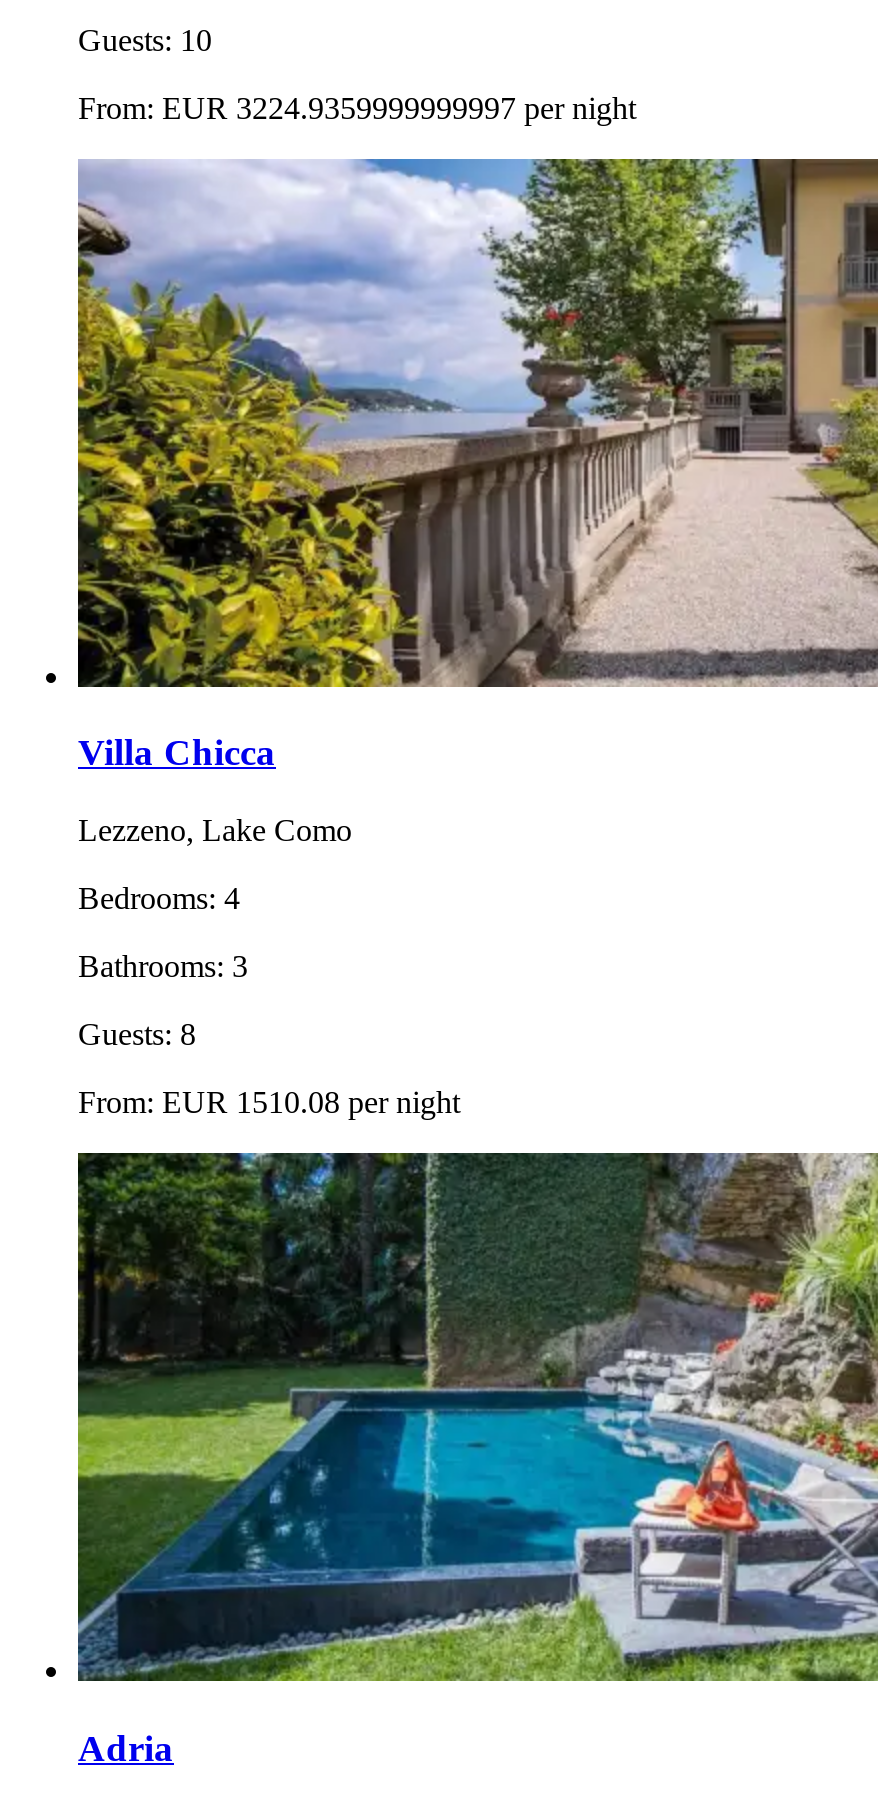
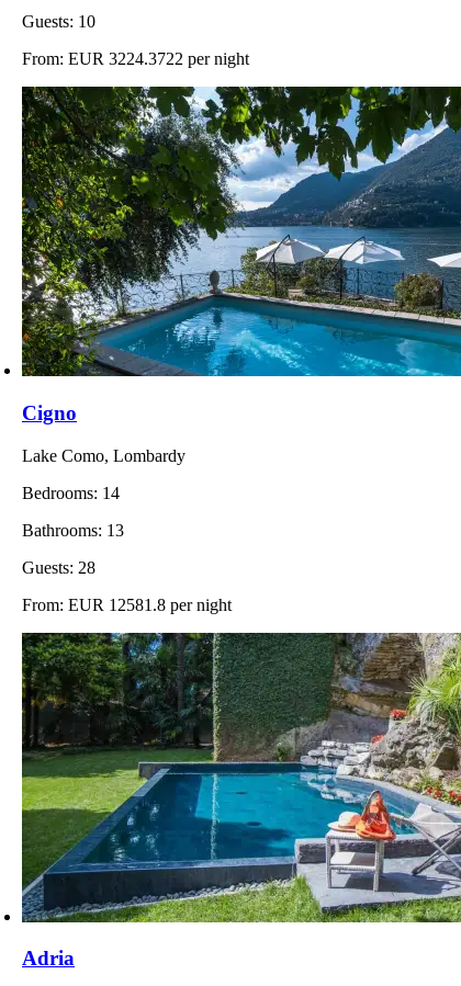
[78,90,636,124] From: EUR 3224.9359999999997 per night -> [22,49,249,68] From: EUR 3224.3722 per night
[76,158,872,774] [image] | Villa Chicca -> [21,86,458,424] [image] | Cigno
[78,813,352,847] Lezzeno, Lake Como -> [22,446,185,465] Lake Como, Lombardy
[78,881,240,915] Bedrooms: 4 -> [22,483,120,502] Bedrooms: 14
[78,949,248,983] Bathrooms: 3 -> [22,521,124,539] Bathrooms: 13
[78,1017,196,1051] Guests: 8 -> [22,558,95,576] Guests: 28
[78,1085,460,1119] From: EUR 1510.08 per night -> [22,595,232,614] From: EUR 12581.8 per night

